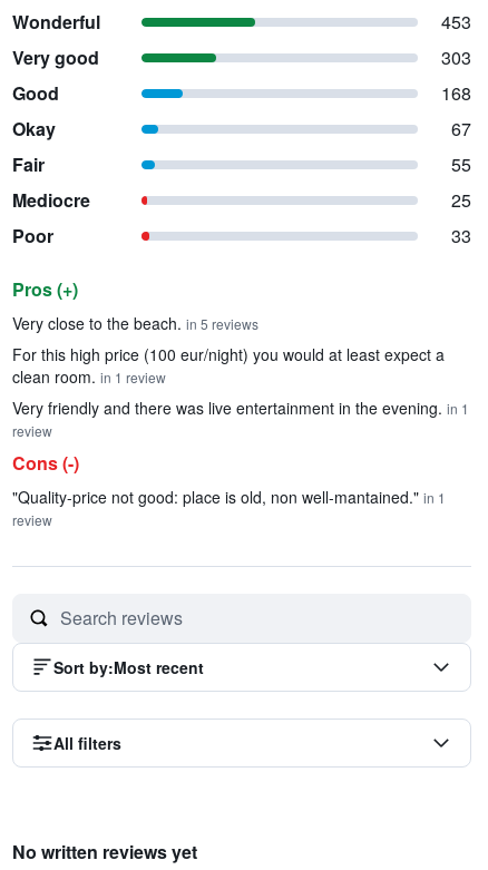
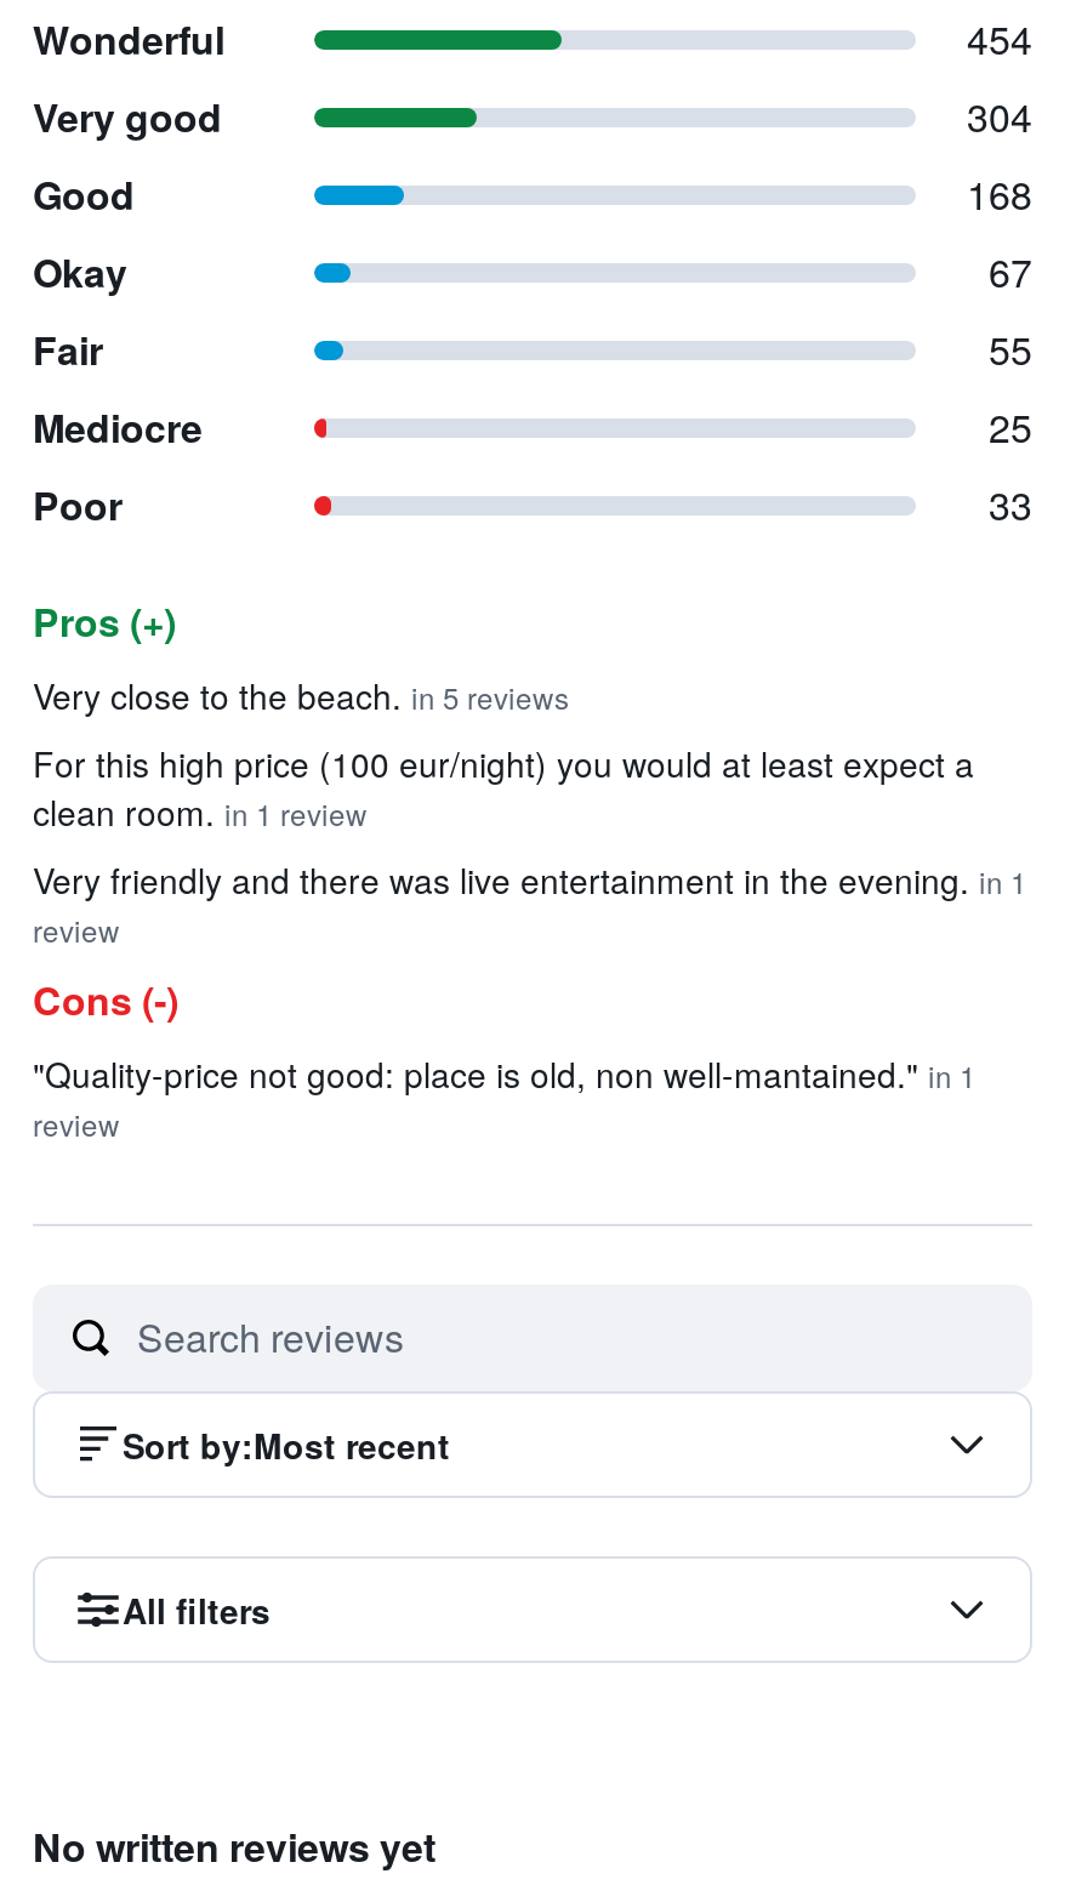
[441,9,471,35] 453 -> [967,11,1032,67] 454
[441,45,471,70] 303 -> [967,89,1032,144] 304

